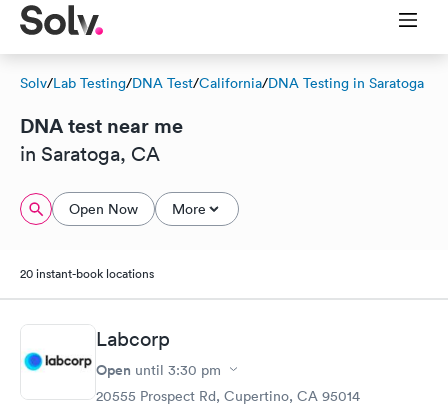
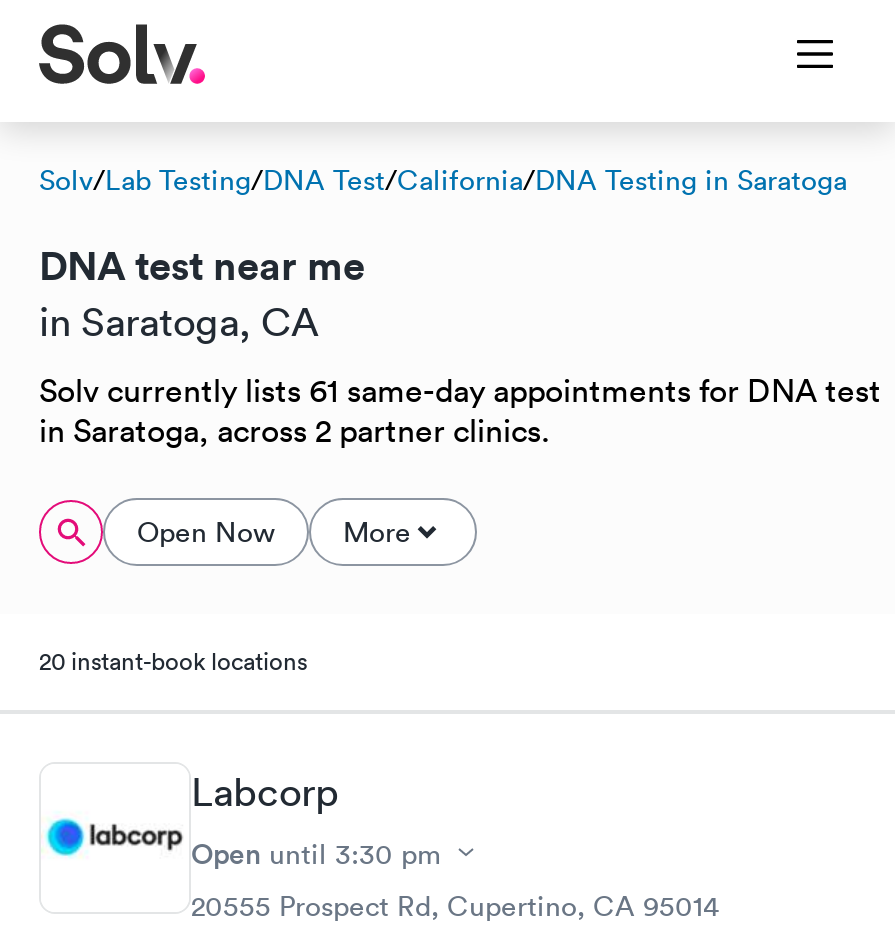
none -> [39,370,881,450] Solv currently lists 61 same-day appointments for DNA test | in Saratoga, across 2 partner clinics.

